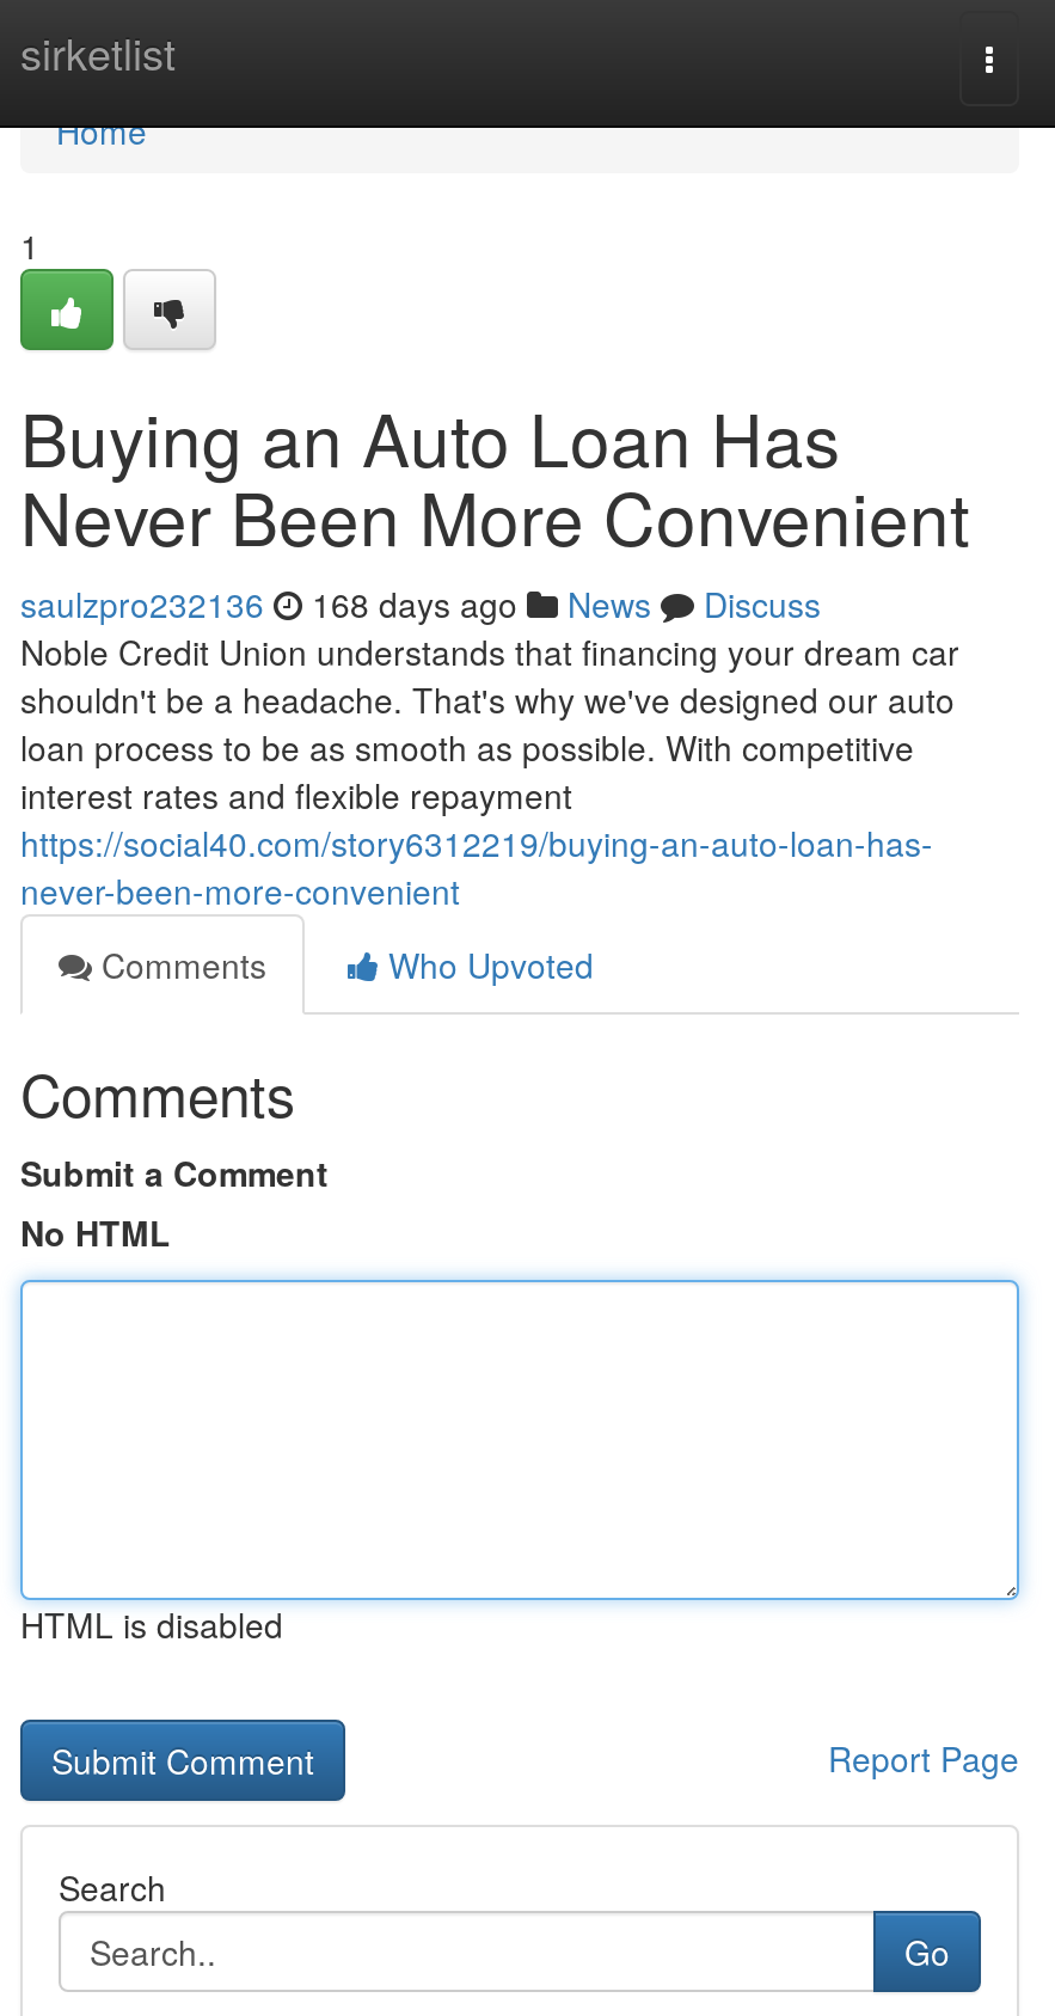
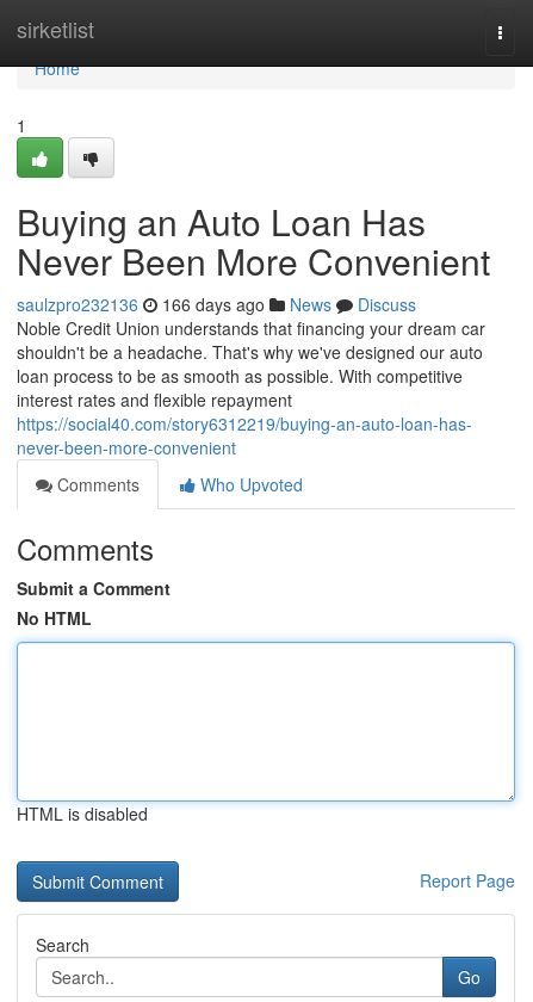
[20,580,821,627] saulzpro232136 168 days ago News Discuss -> [17,292,416,316] saulzpro232136 166 days ago News Discuss

